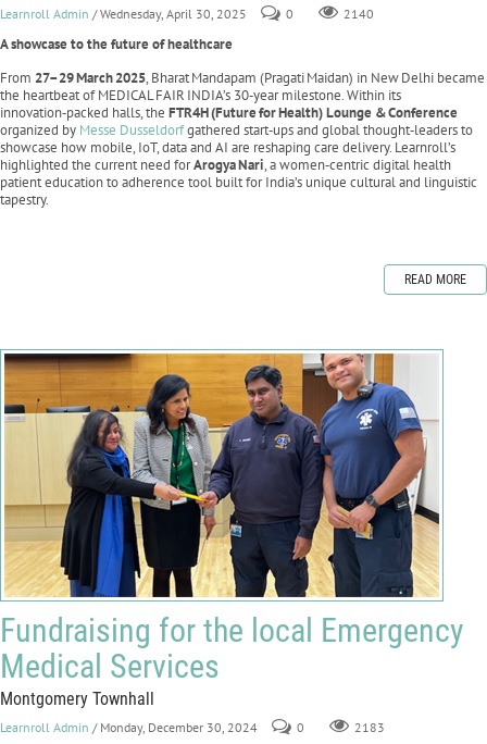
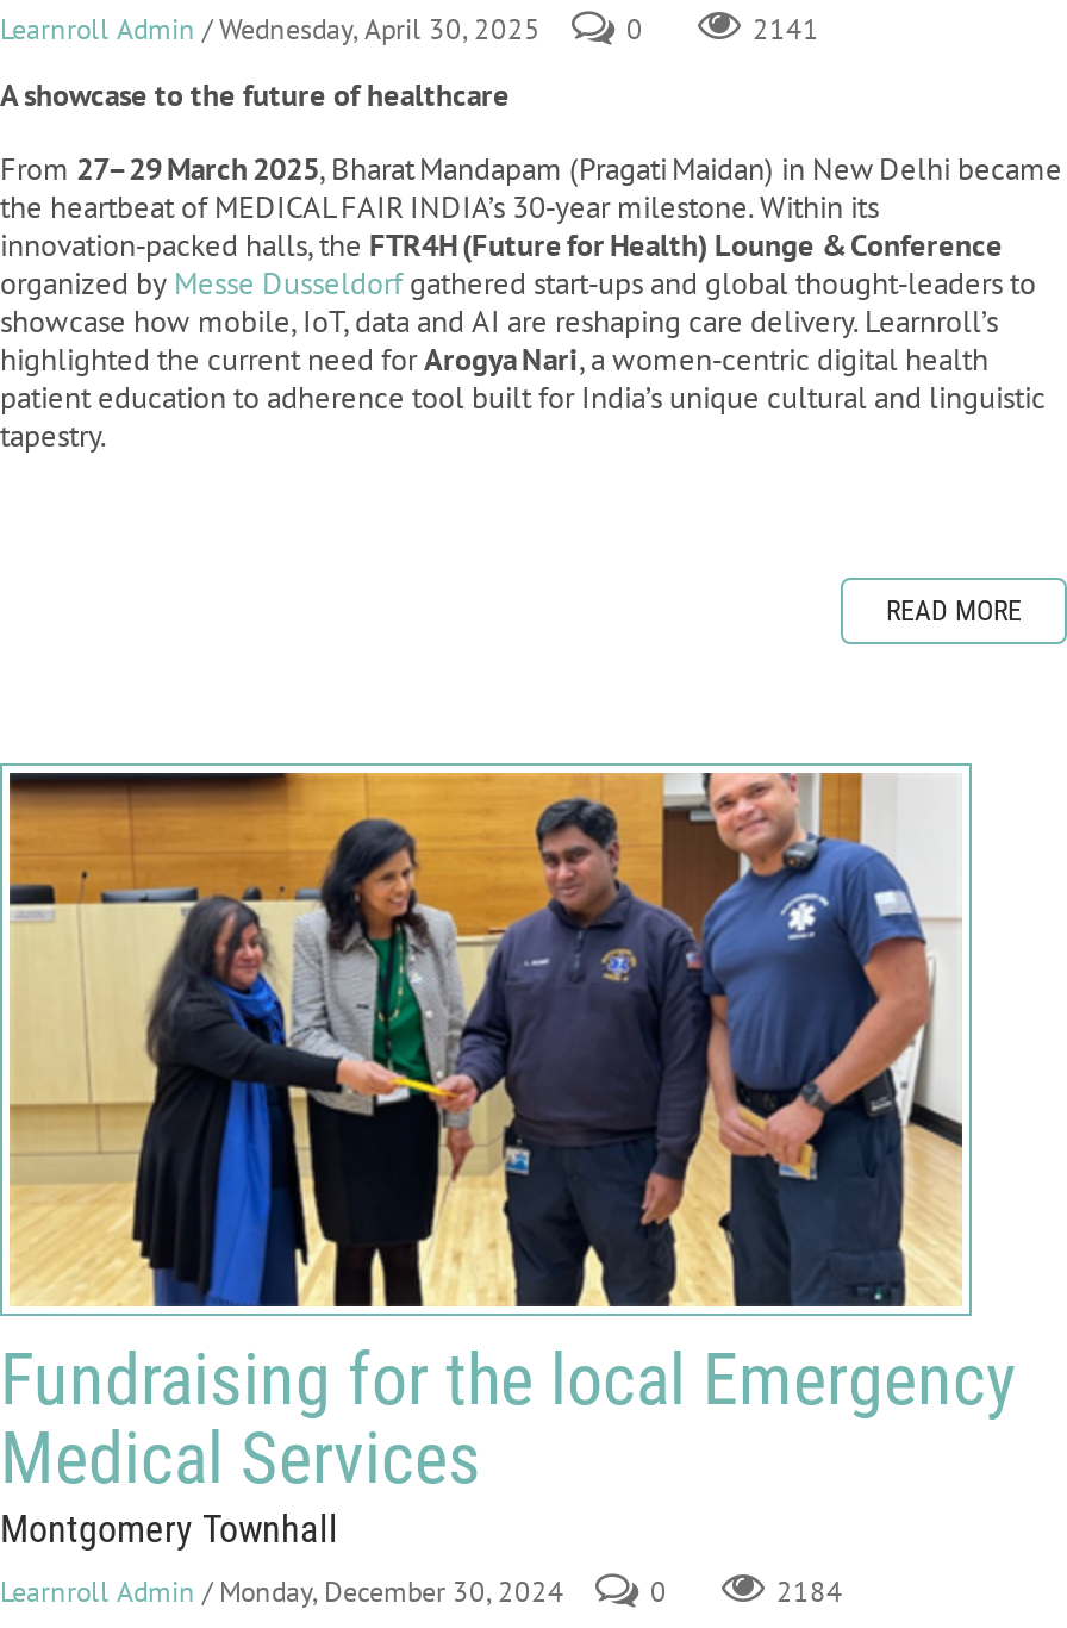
[344,5,374,22] 2140 -> [753,11,819,46] 2141
[354,719,385,735] 2183 -> [776,1573,843,1609] 2184

